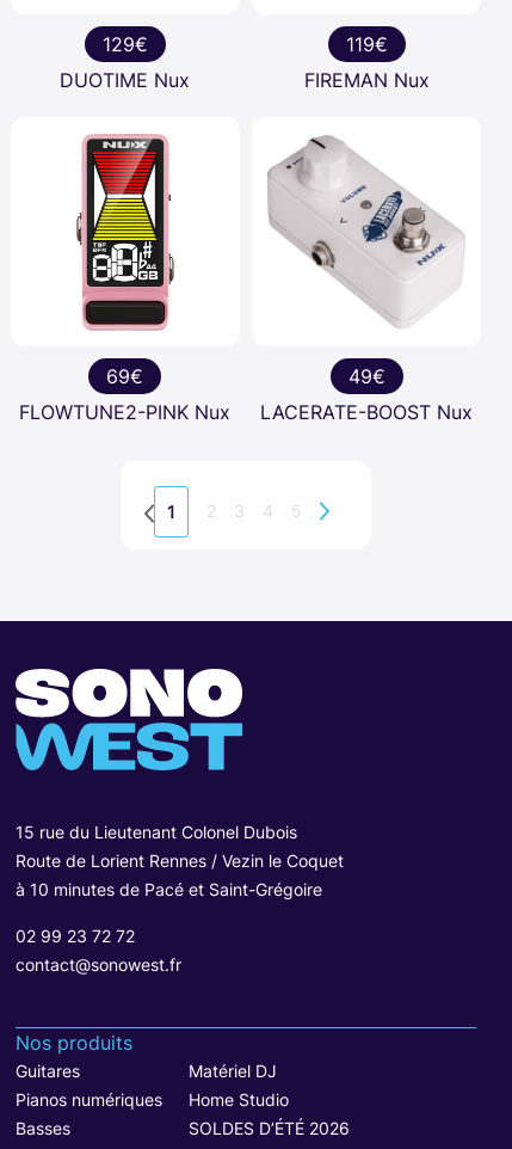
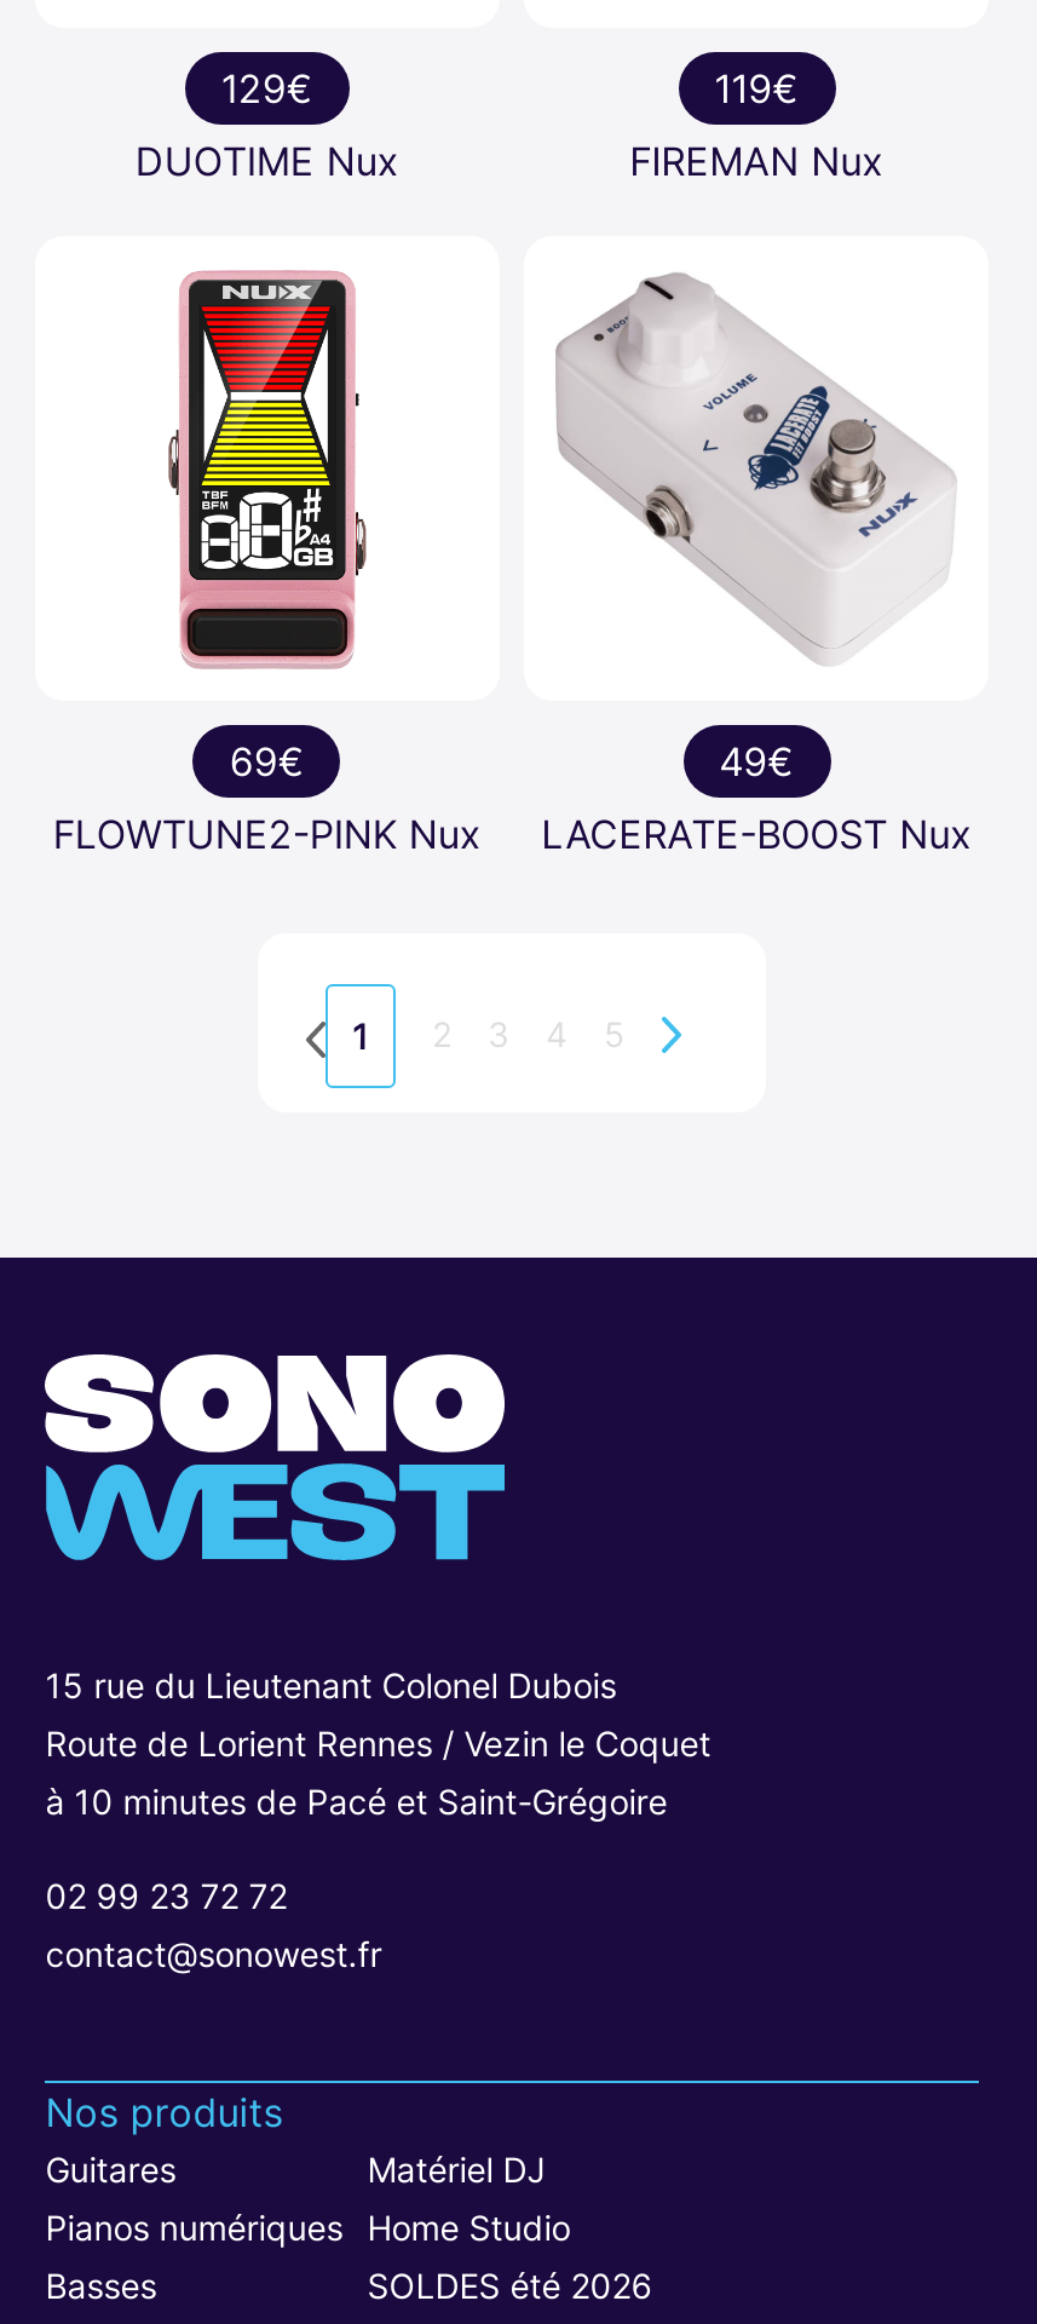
[189,1118,350,1138] SOLDES D’ÉTÉ 2026 -> [367,2264,653,2306] SOLDES été 2026

